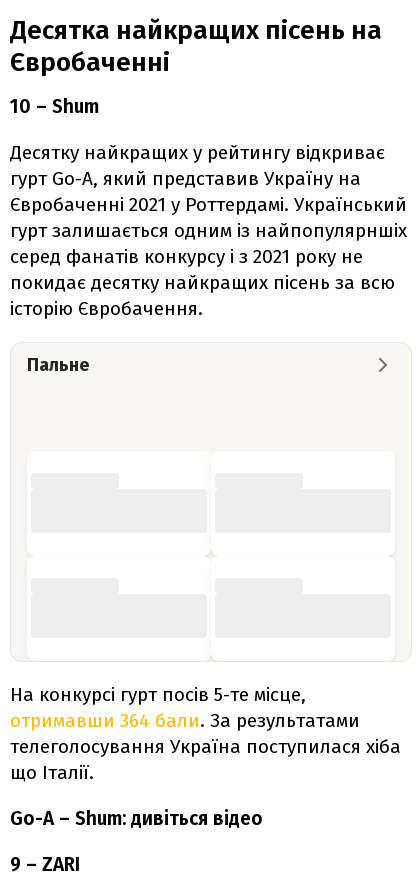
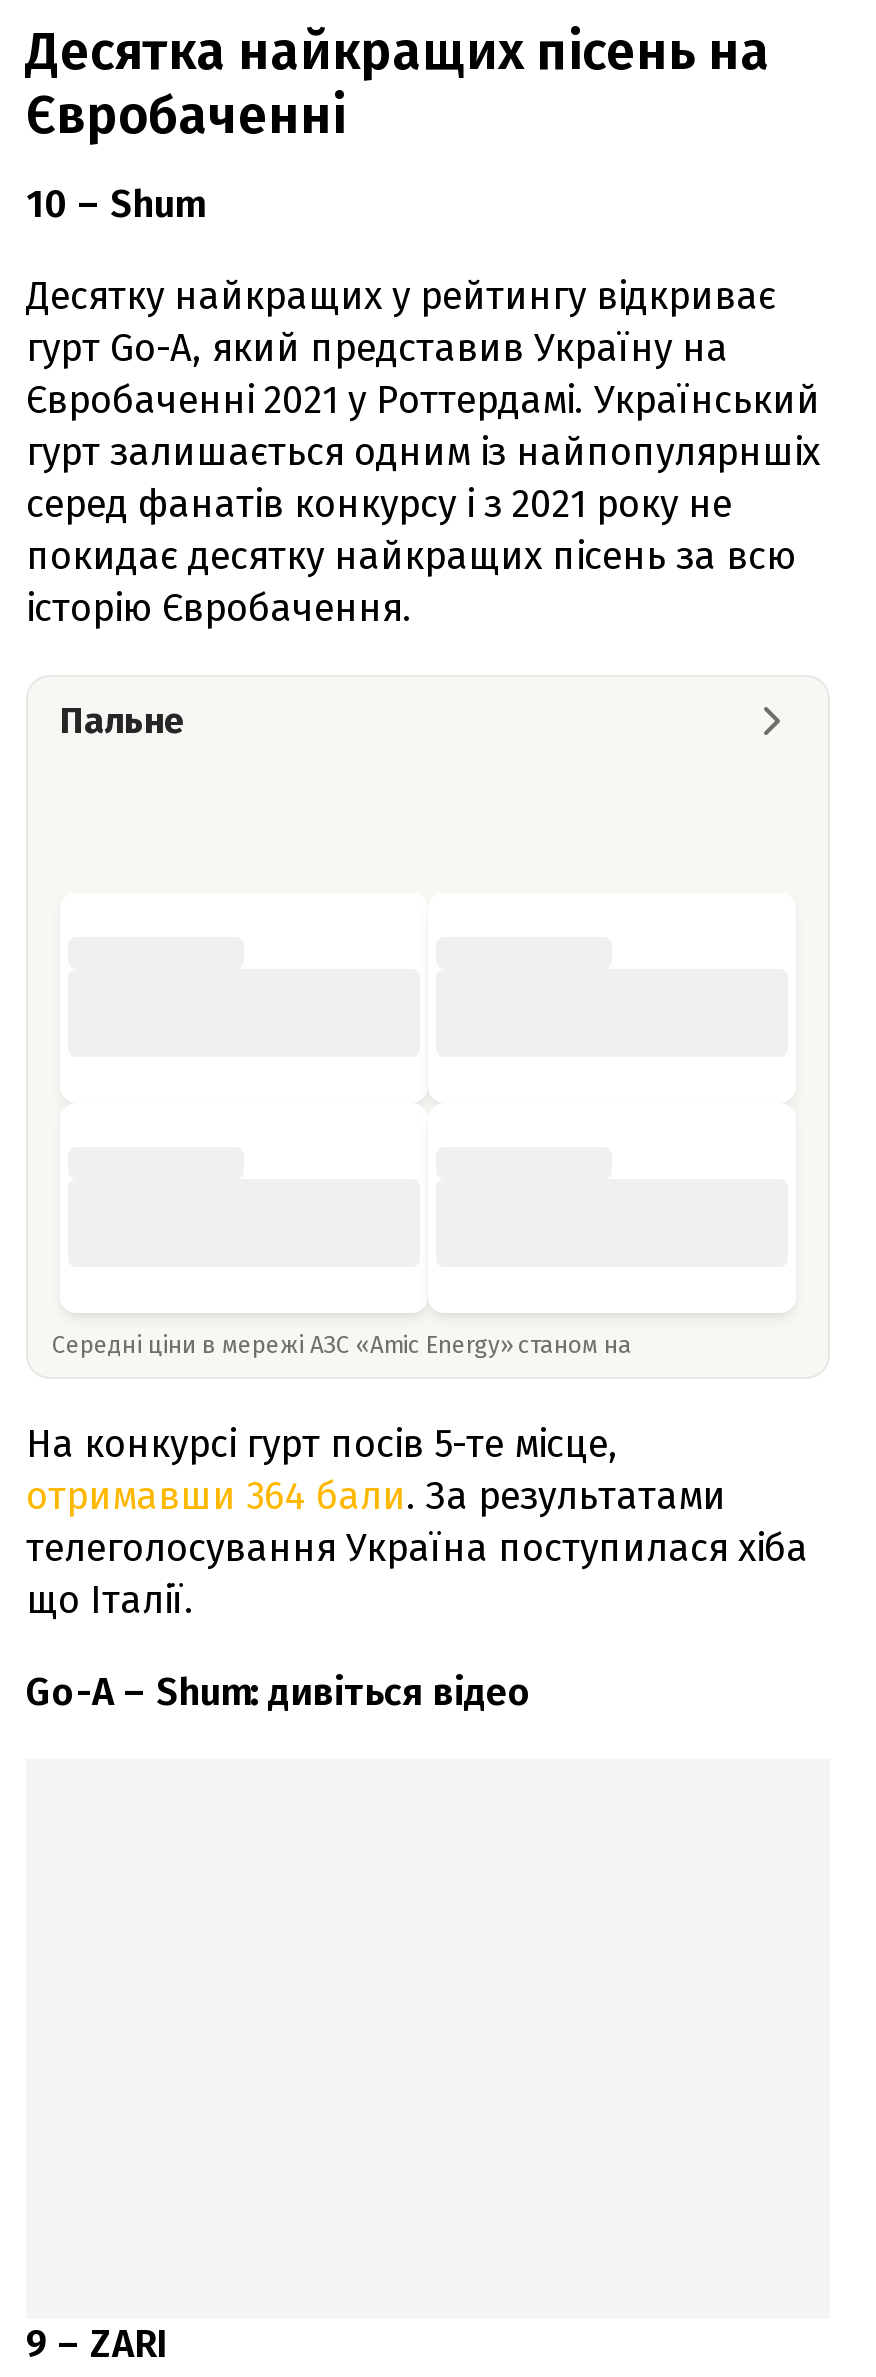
none -> [52,1330,638,1358] Середні ціни в мережі АЗС «Amic Energy» станом на

